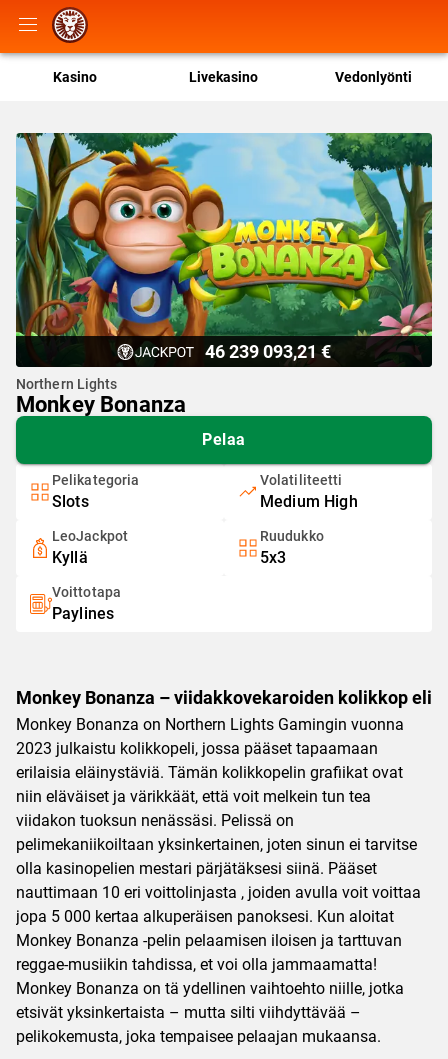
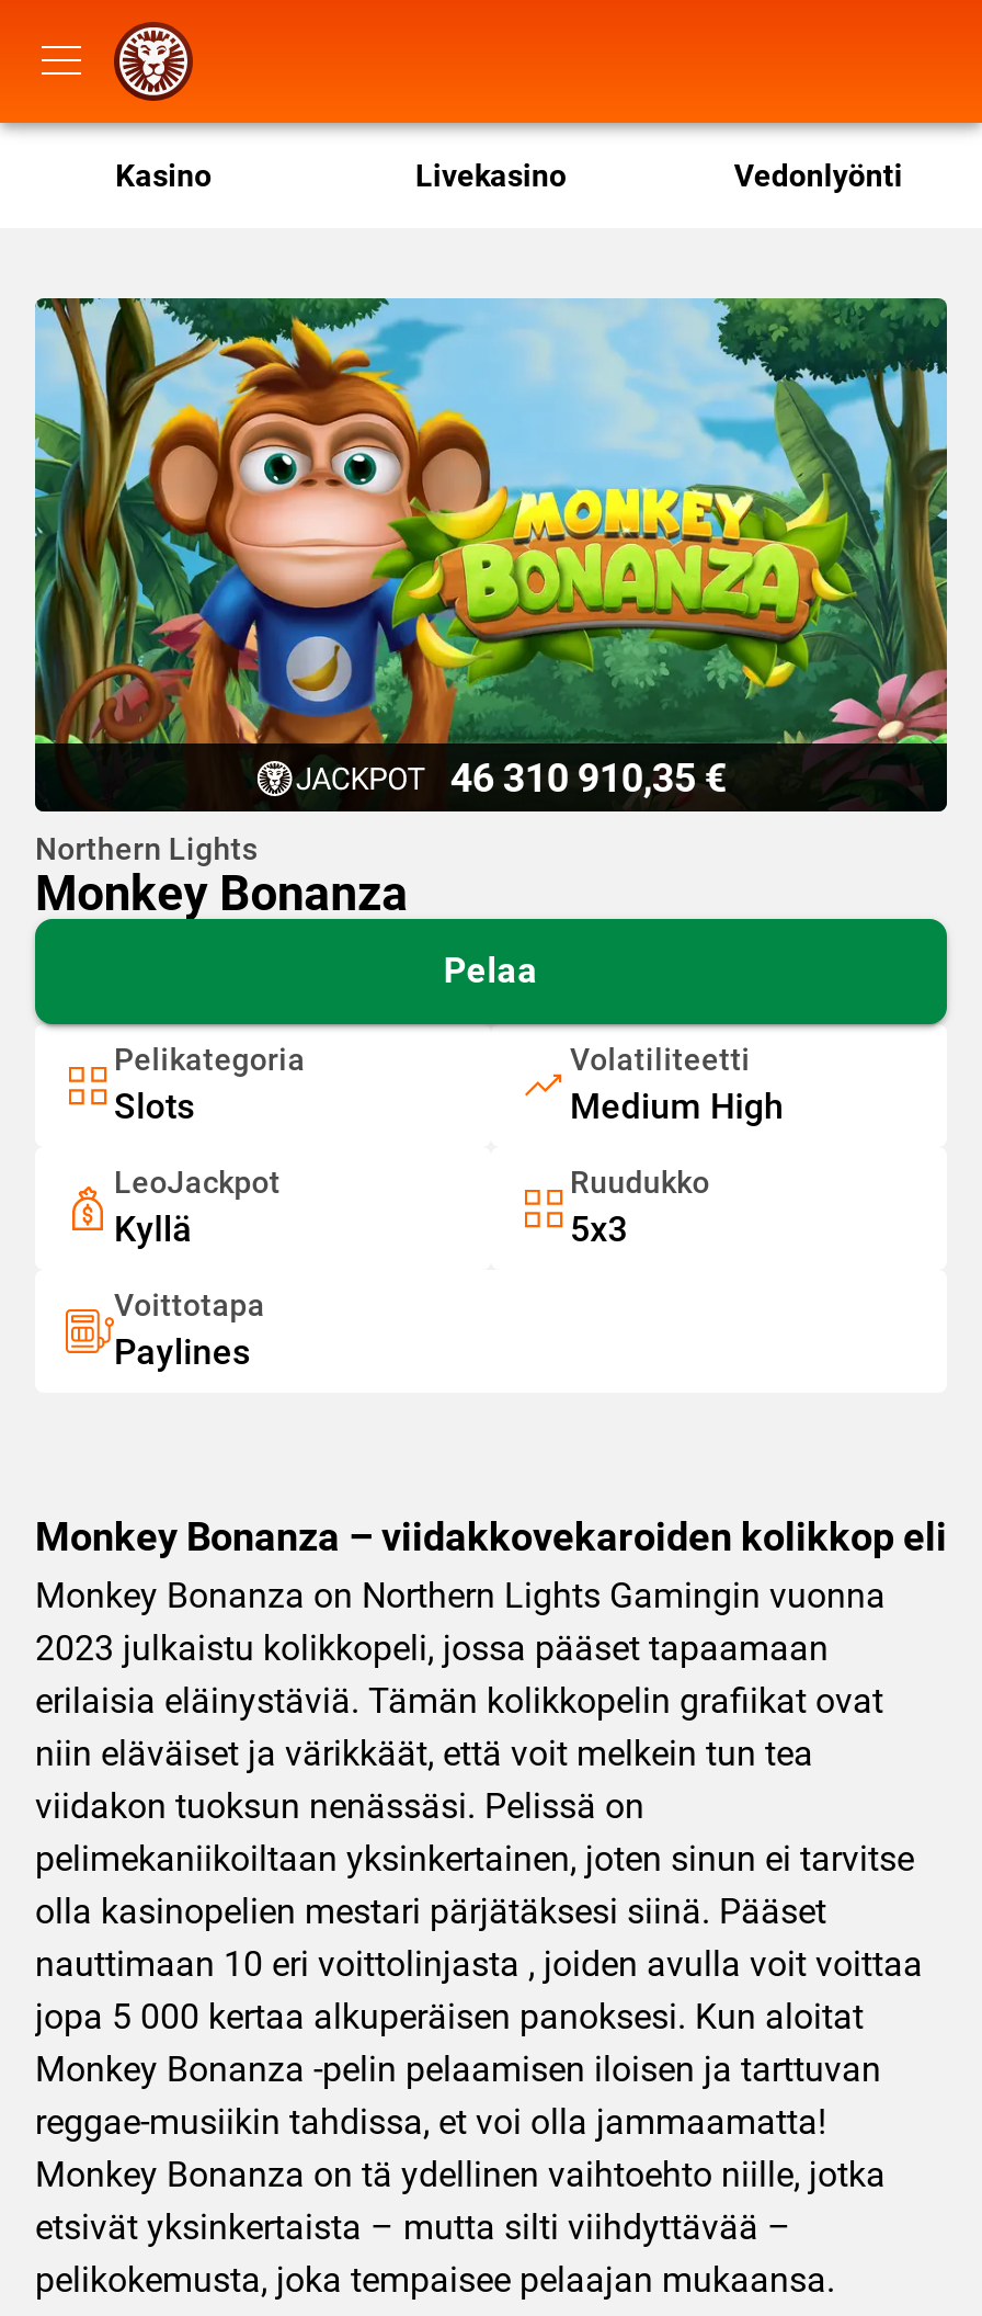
[205,341,331,362] 46 239 093,21 € -> [450,754,726,801] 46 310 910,35 €

